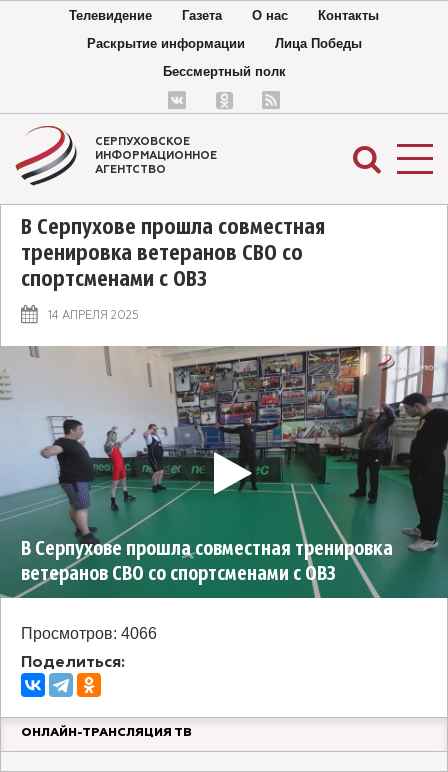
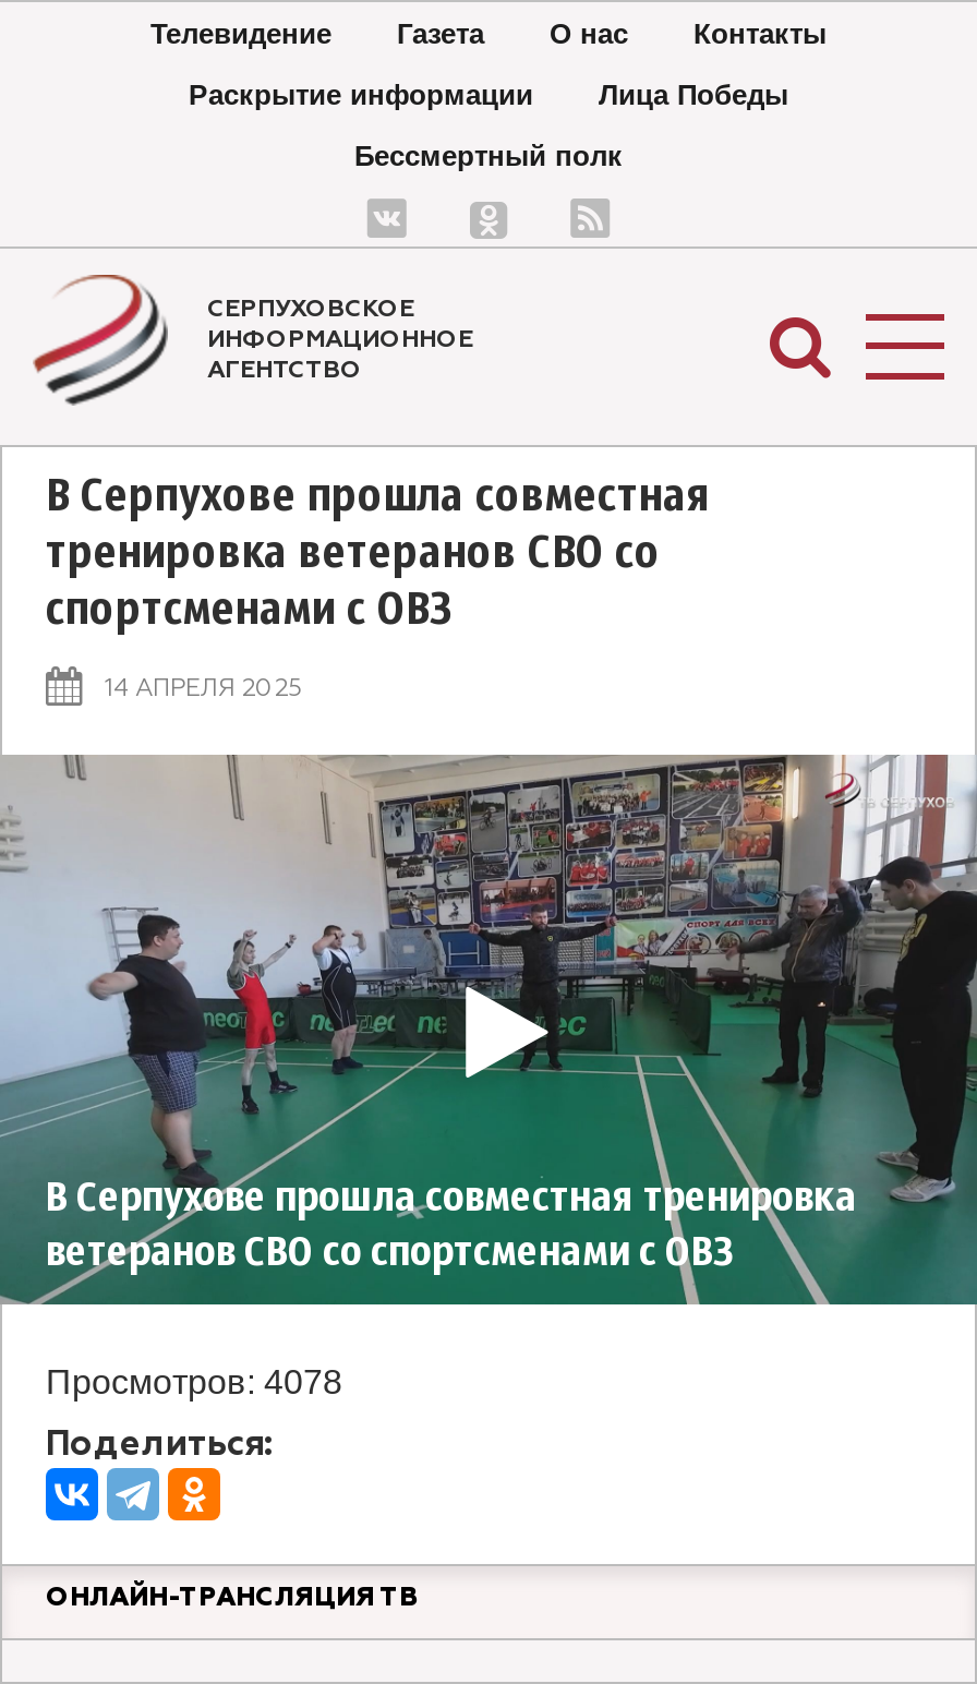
[21,625,157,642] Просмотров: 4066 -> [46,1363,342,1400] Просмотров: 4078

